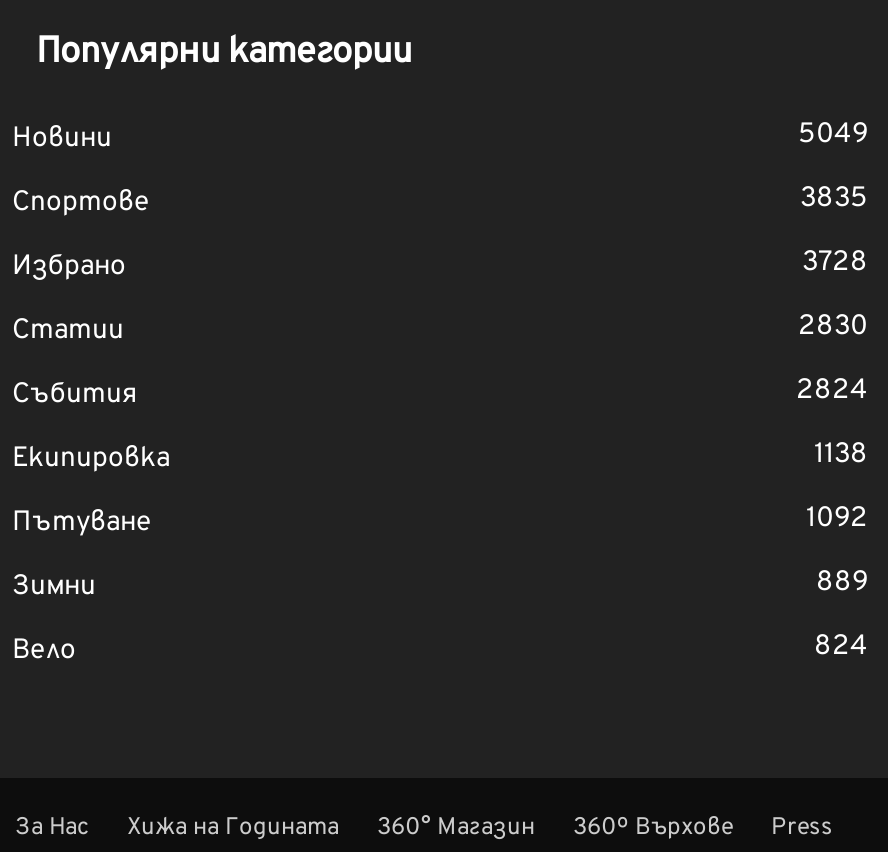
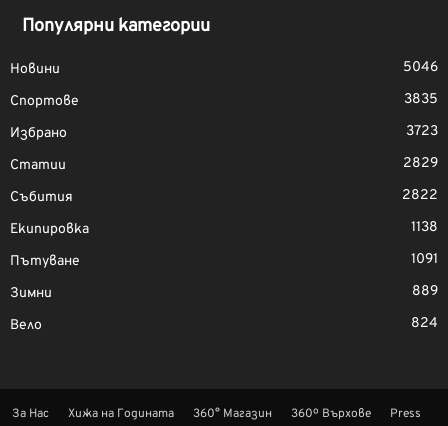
[798,118,868,152] 5049 -> [403,59,438,76] 5046
[802,246,868,280] 3728 -> [406,123,438,140] 3723
[798,310,868,344] 2830 -> [403,155,438,172] 2829
[796,374,868,408] 2824 -> [402,187,438,204] 2822
[806,502,868,536] 1092 -> [411,251,438,268] 1091

